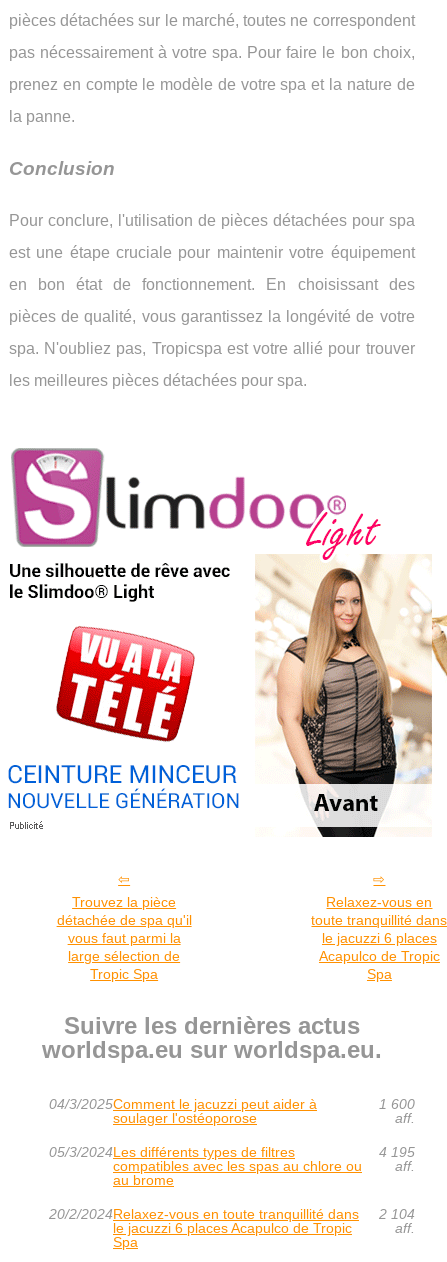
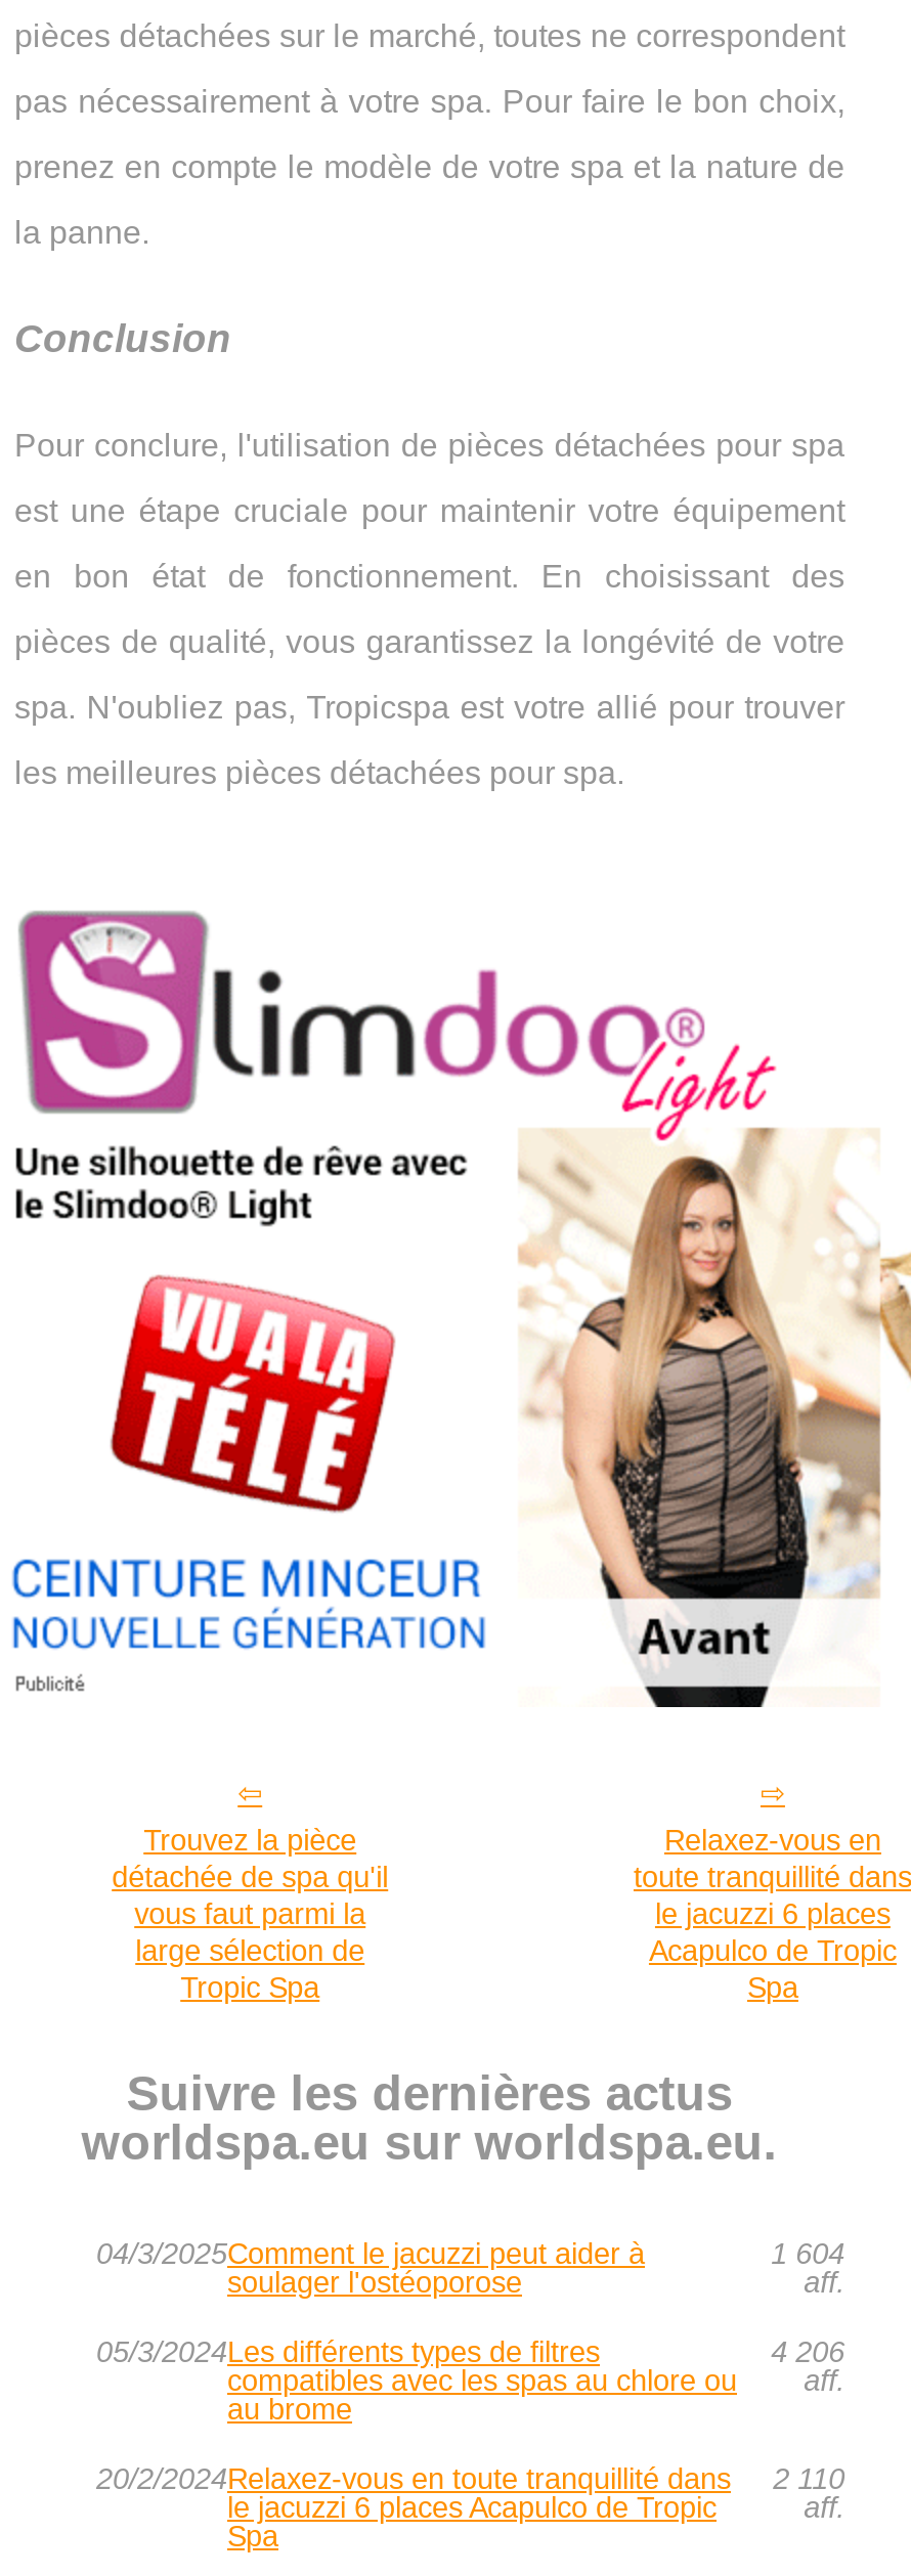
[379,1096,415,1112] 1 600 -> [771,2237,845,2270] 1 604
[379,1144,415,1160] 4 195 -> [771,2335,845,2368] 4 206
[49,1206,415,1222] 20/2/2024Relaxez-vous en toute tranquillité dans 2 104 -> [96,2462,845,2495] 20/2/2024Relaxez-vous en toute tranquillité dans 2 110

